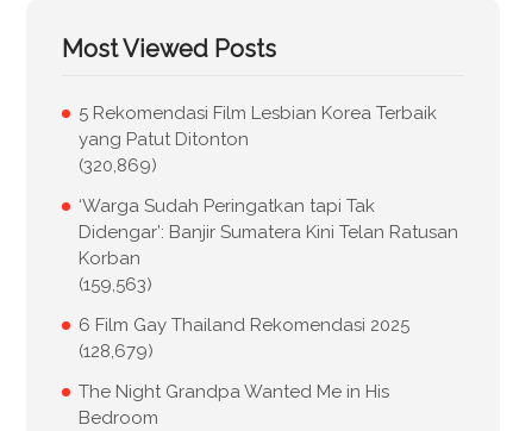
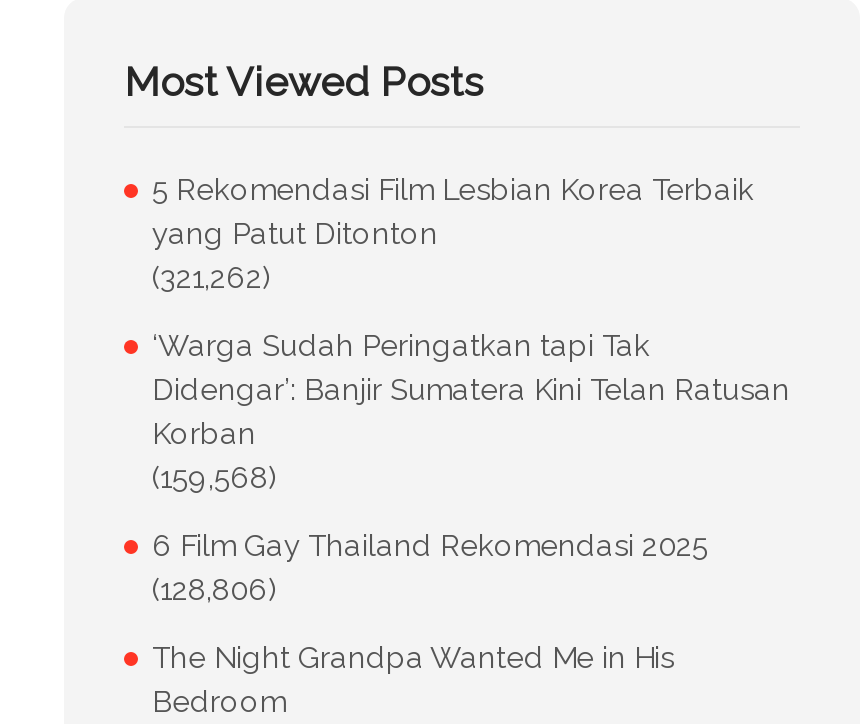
[79,154,157,176] (320,869) -> [152,259,272,295] (321,262)
[79,273,152,295] (159,563) -> [152,459,278,495] (159,568)
[79,340,154,361] (128,679) -> [152,571,278,607] (128,806)

